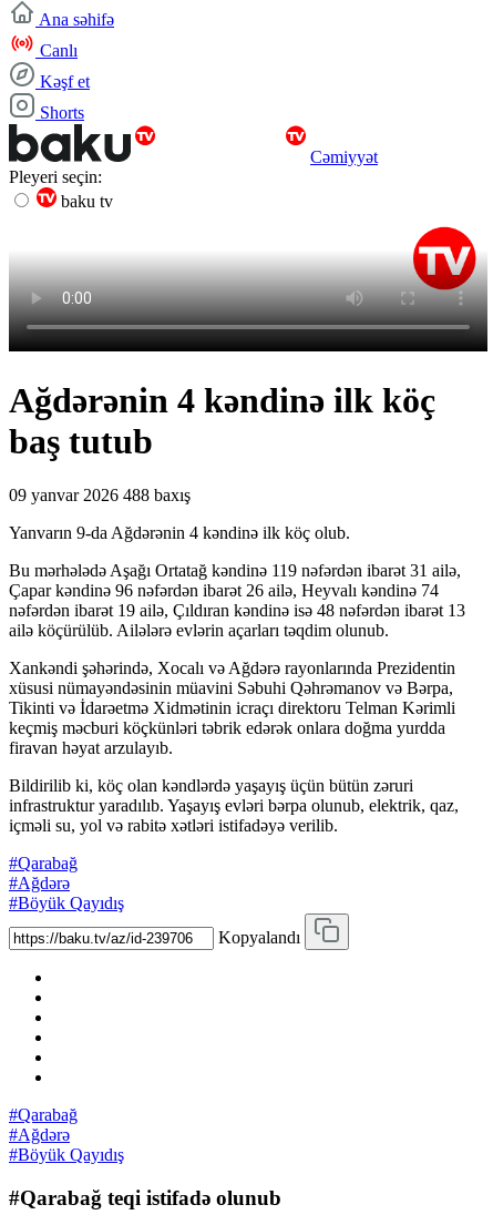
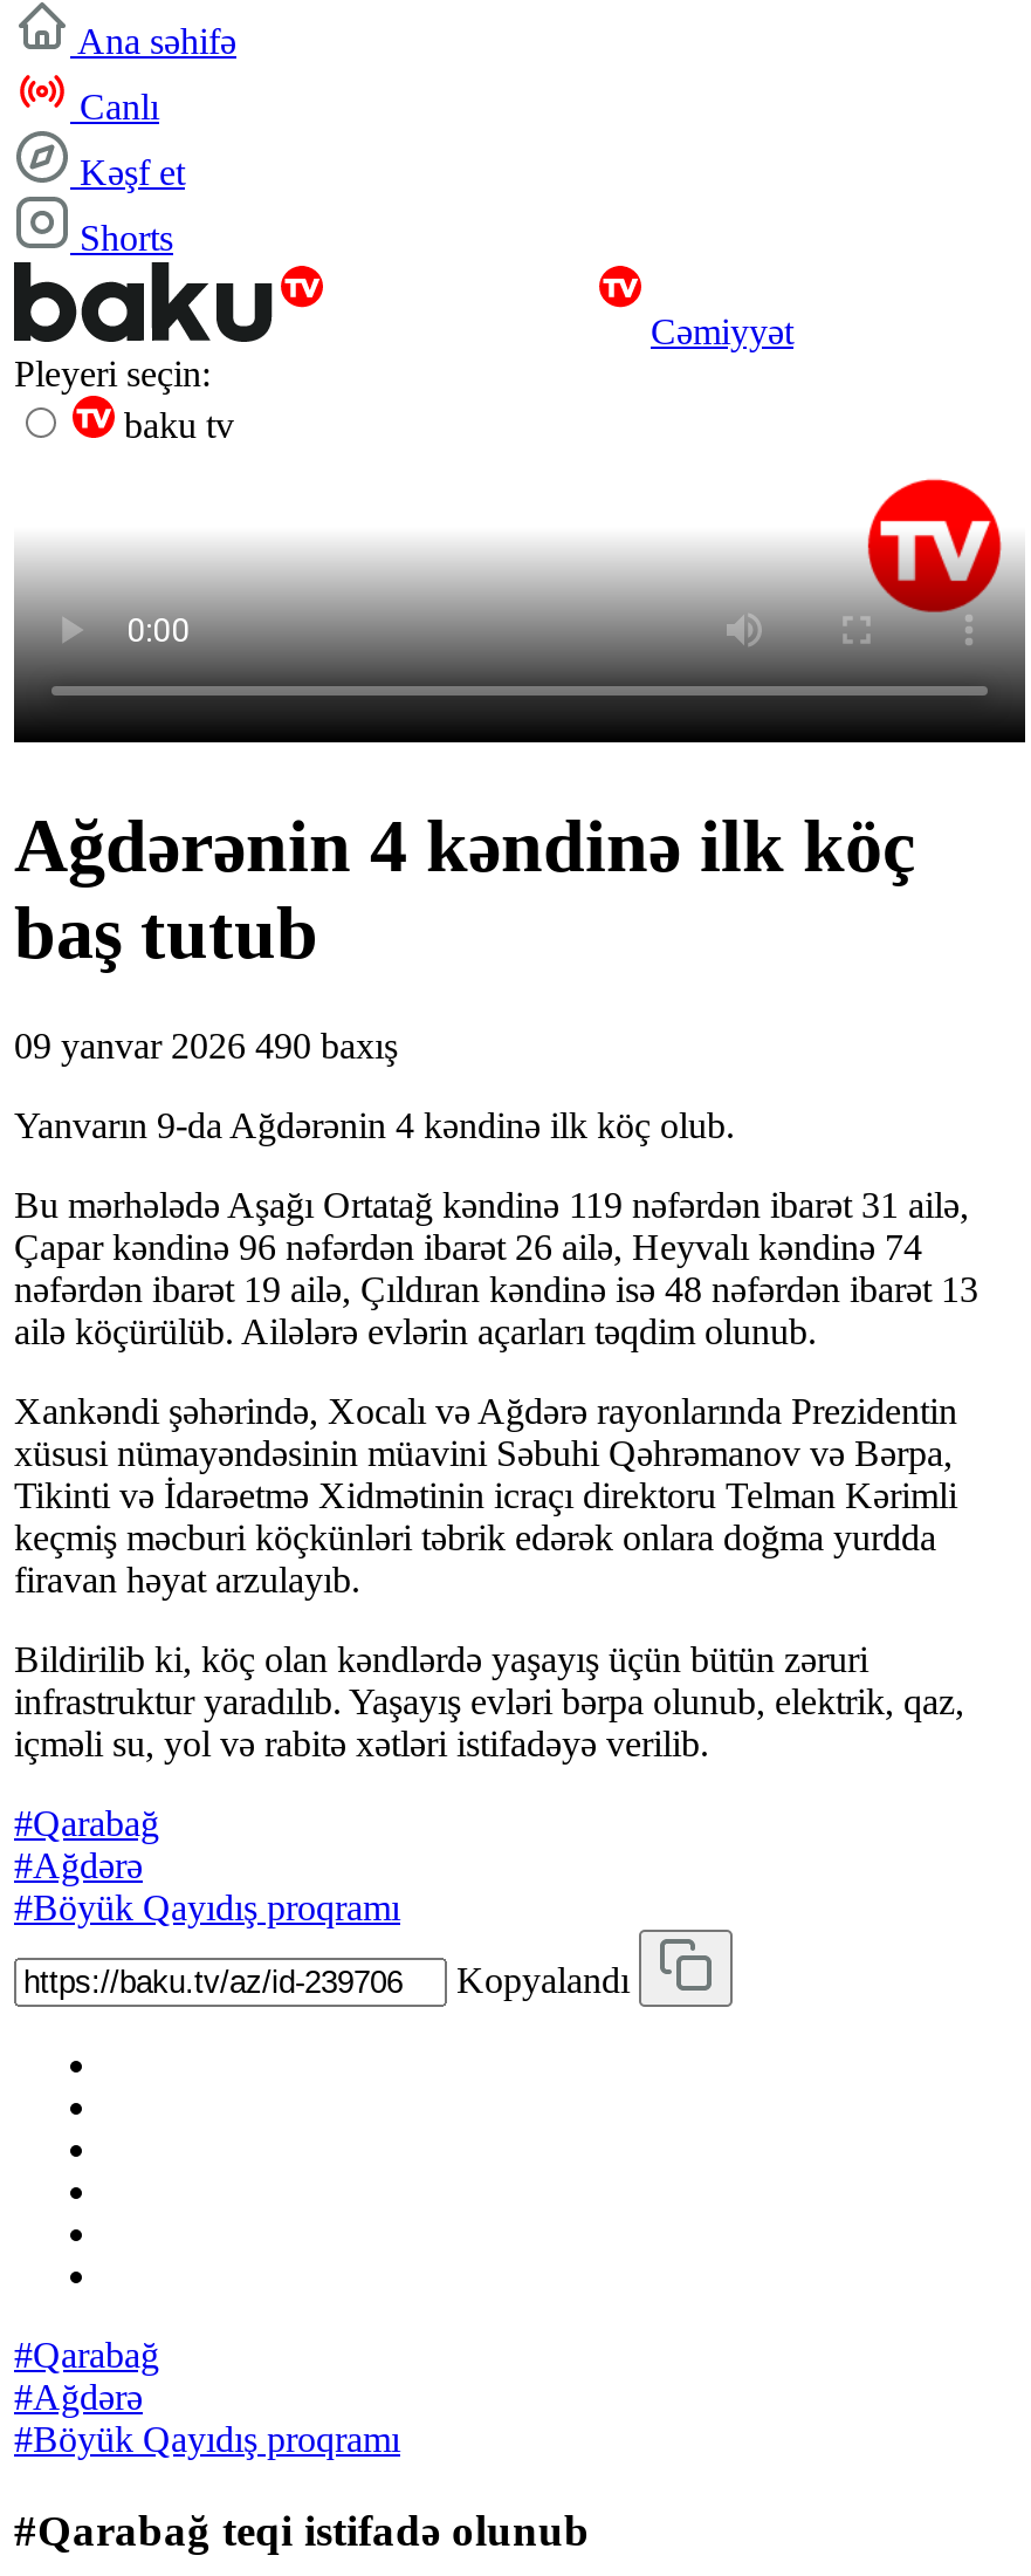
[9,486,191,504] 09 yanvar 2026 488 baxış -> [14,1026,398,1066] 09 yanvar 2026 490 baxış
[9,894,124,912] #Böyük Qayıdış -> [14,1888,400,1927] #Böyük Qayıdış proqramı
[9,1145,124,1164] #Böyük Qayıdış -> [14,2419,400,2459] #Böyük Qayıdış proqramı

